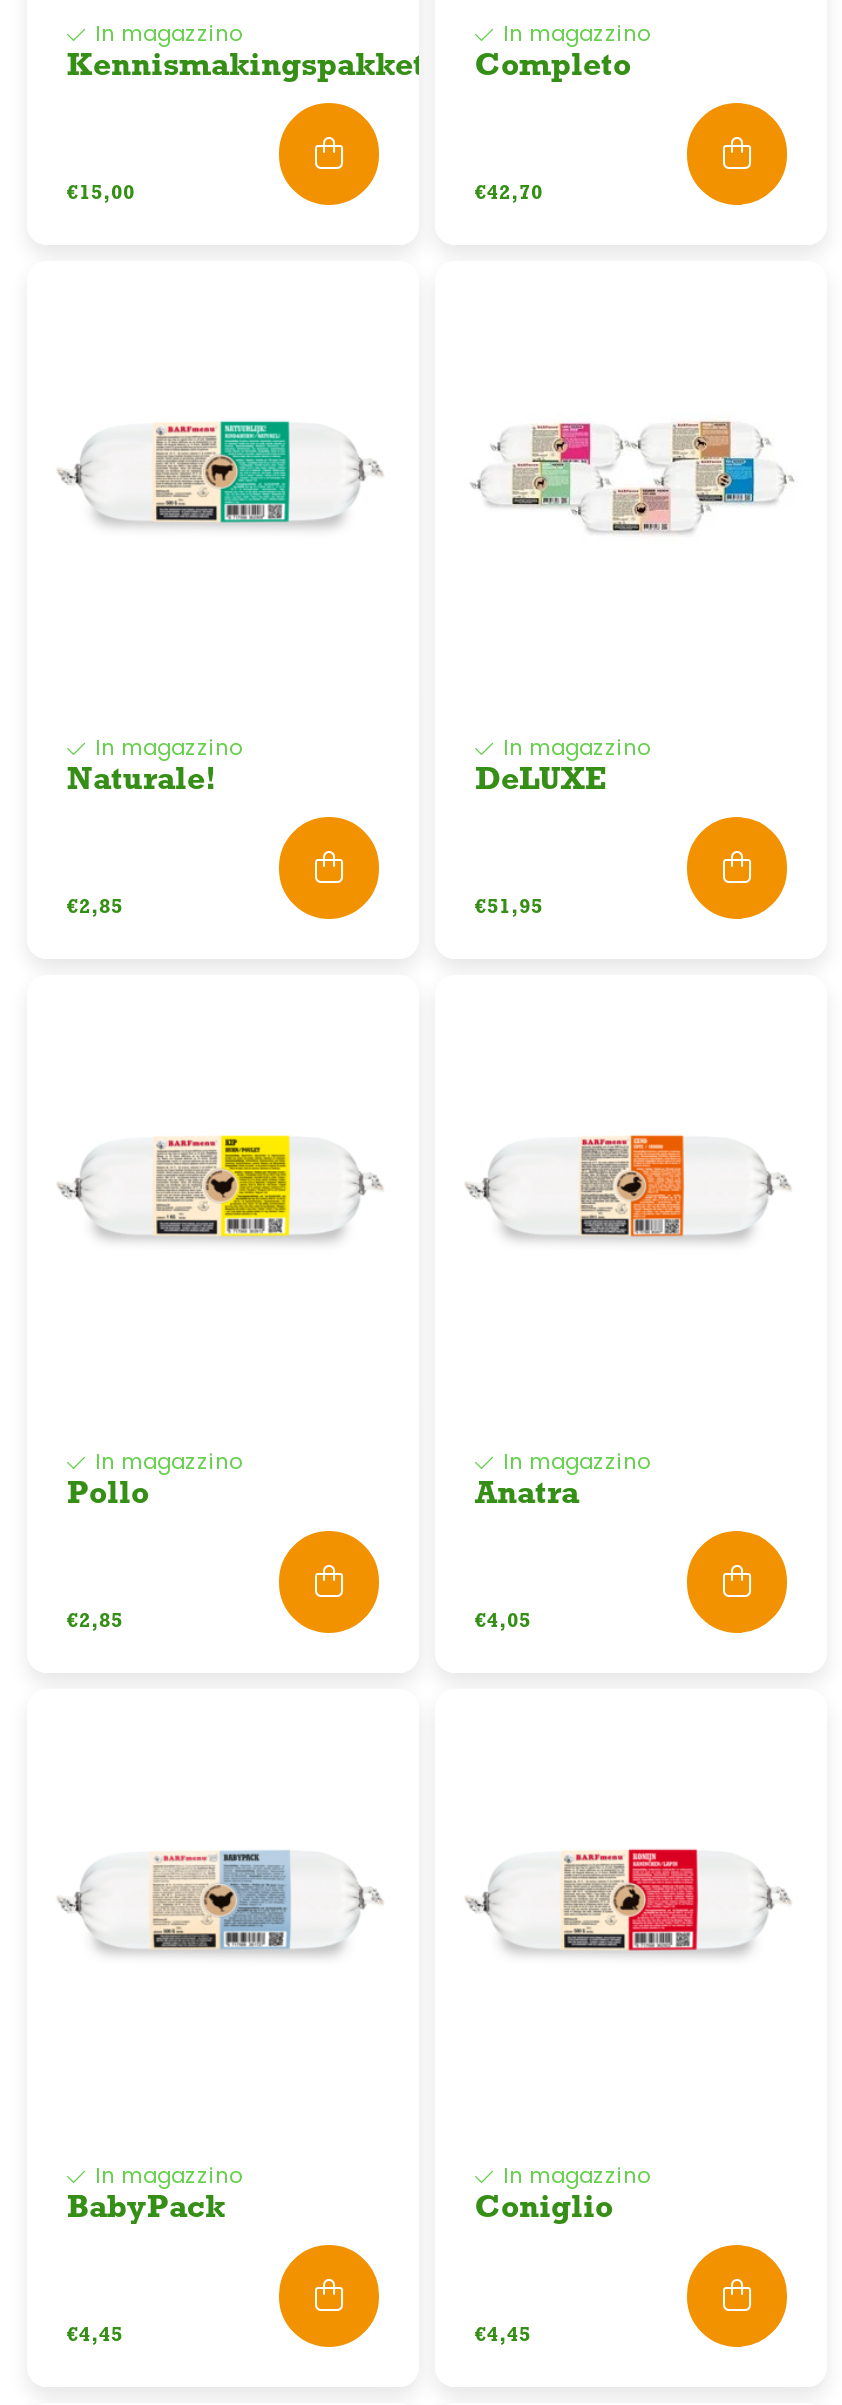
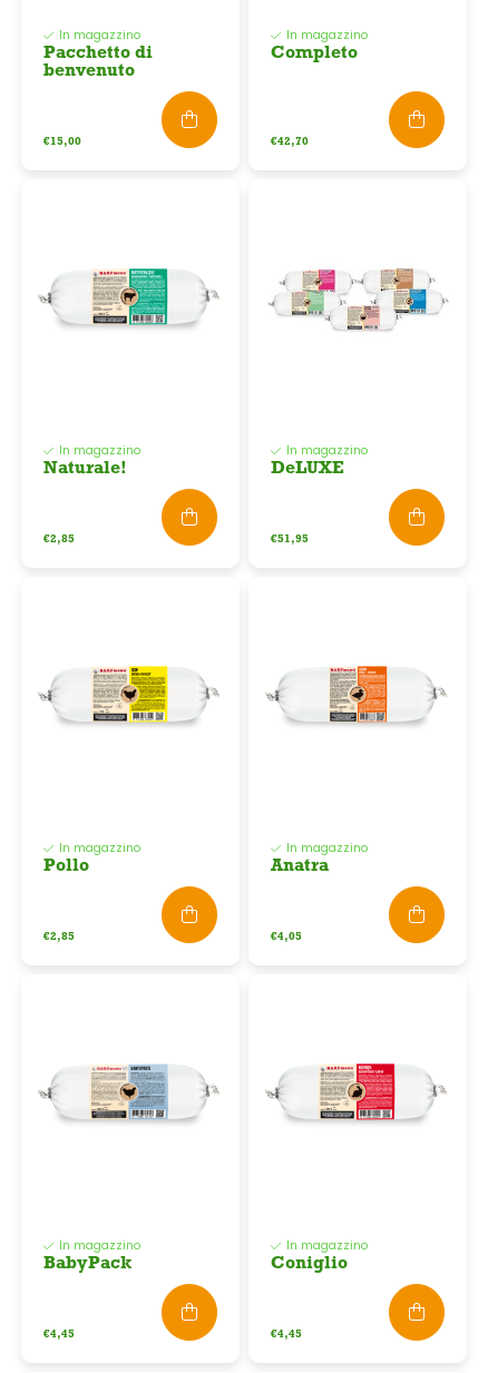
[67,51,425,83] Kennismakingspakket -> [43,45,153,80] Pacchetto di | benvenuto

